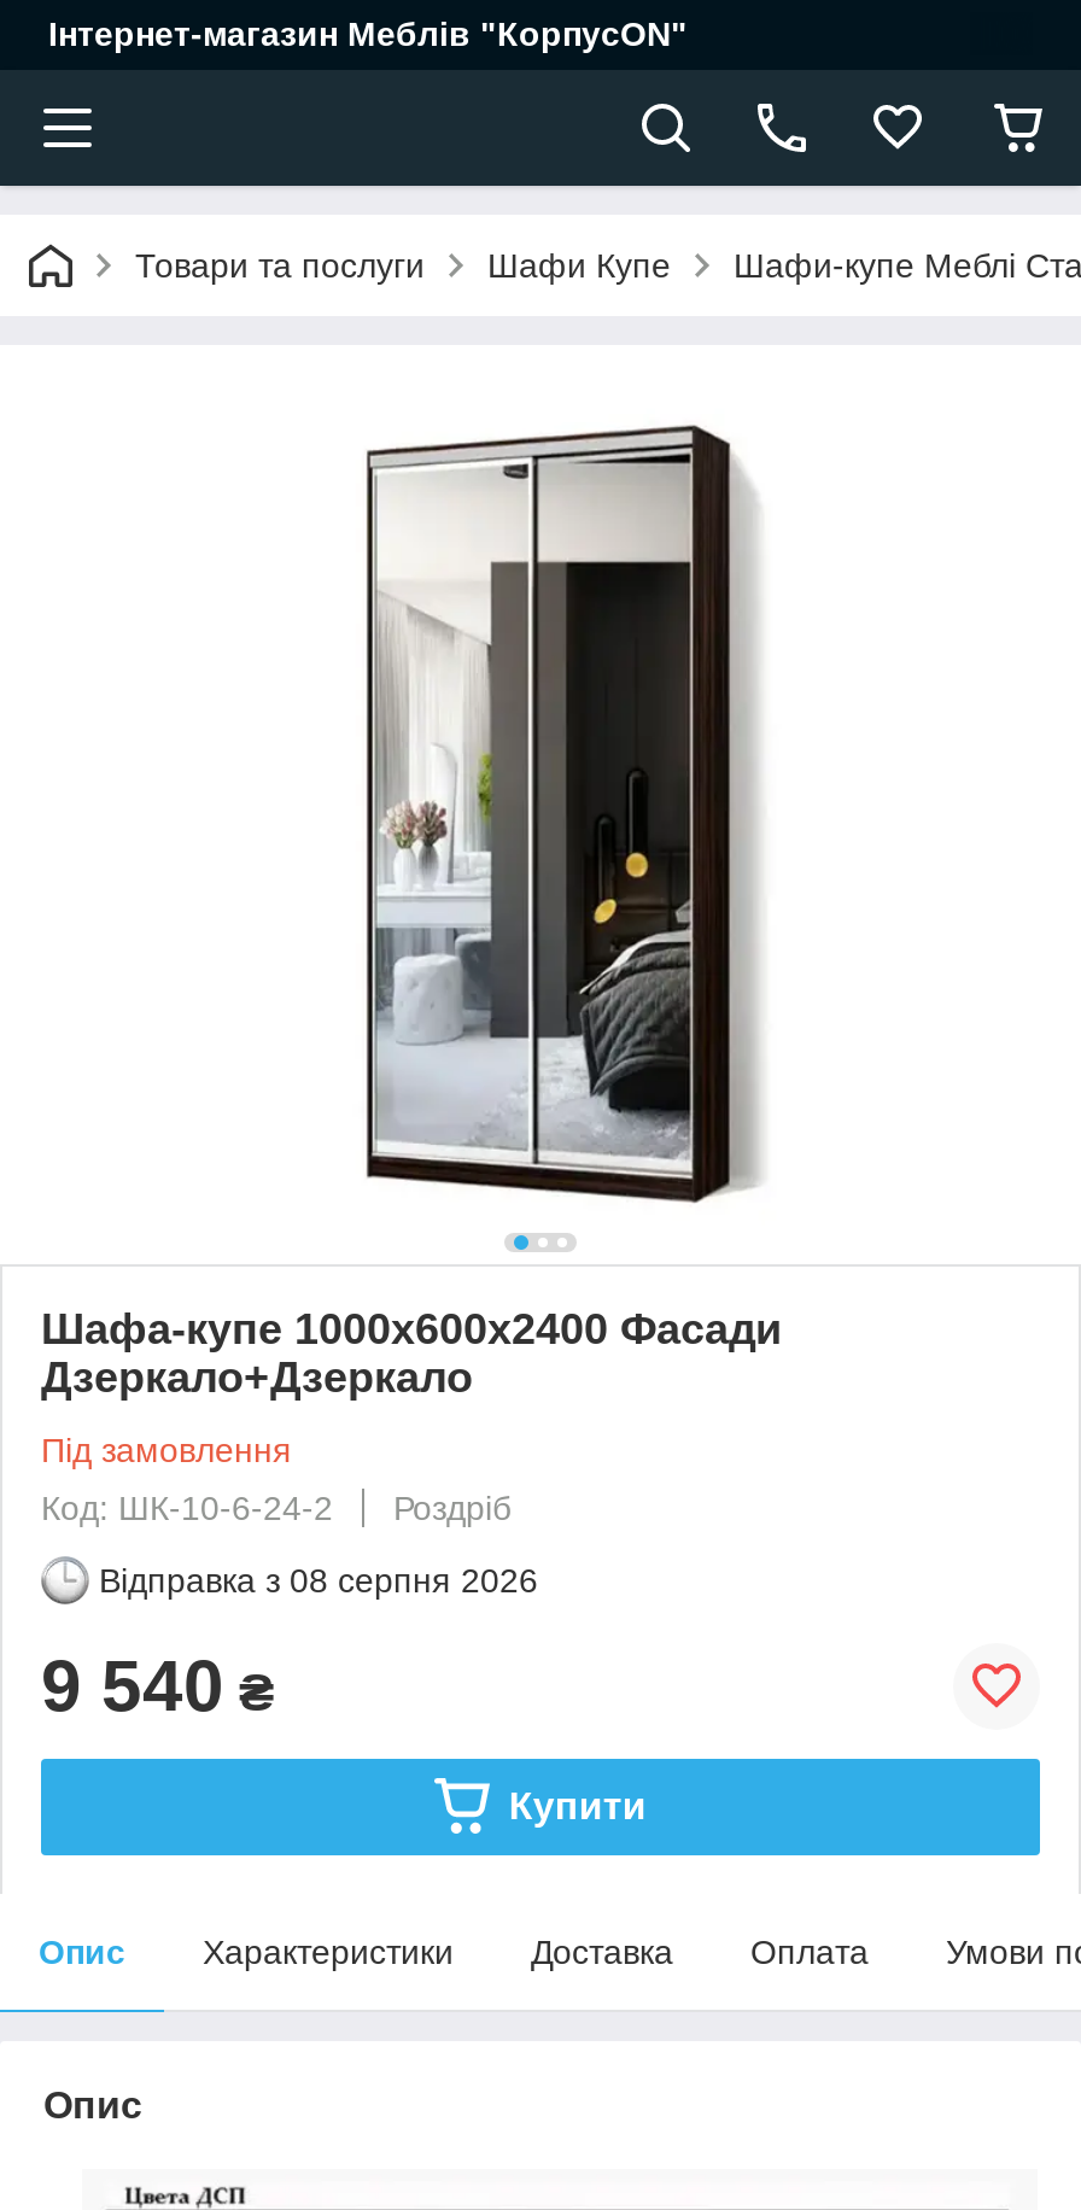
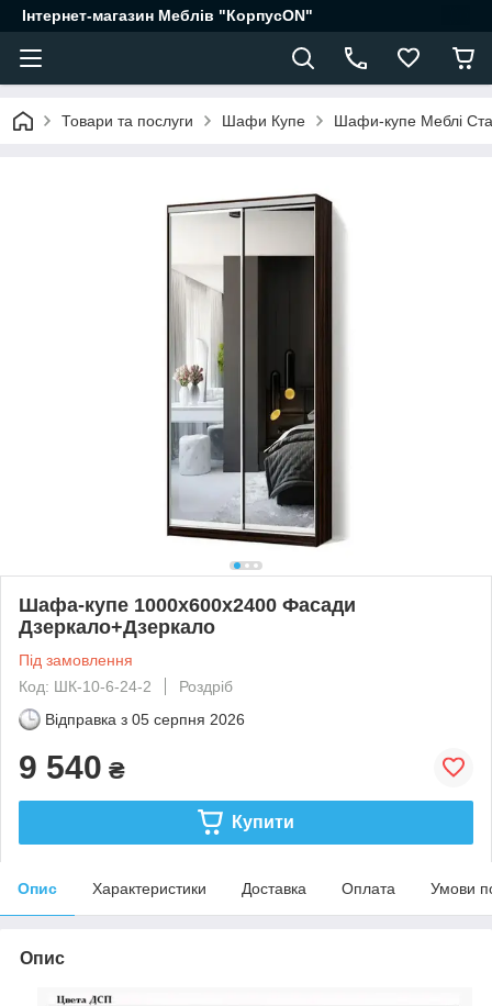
[99,1561,538,1599] Відправка з 08 серпня 2026 -> [45,710,245,728] Відправка з 05 серпня 2026

